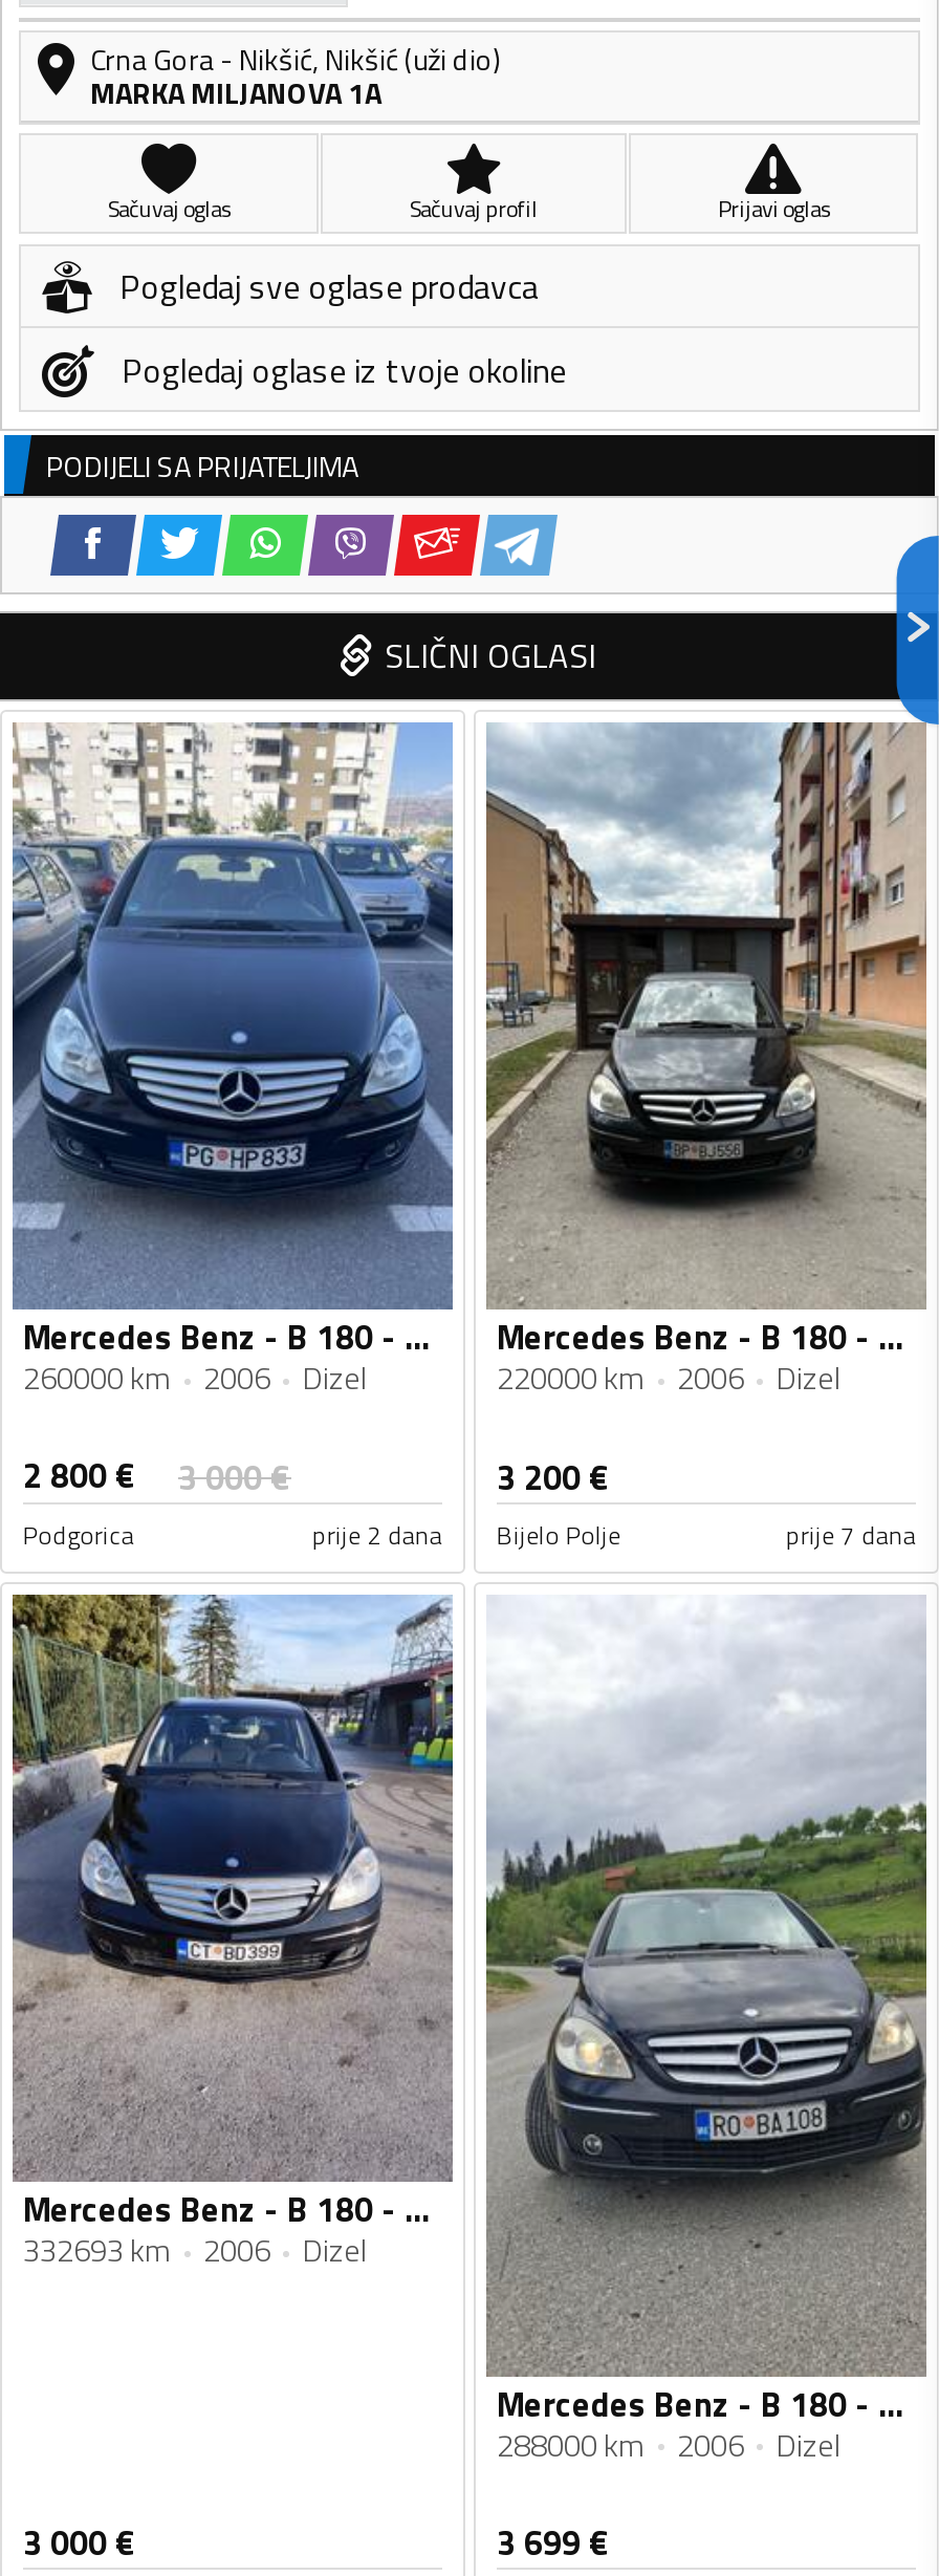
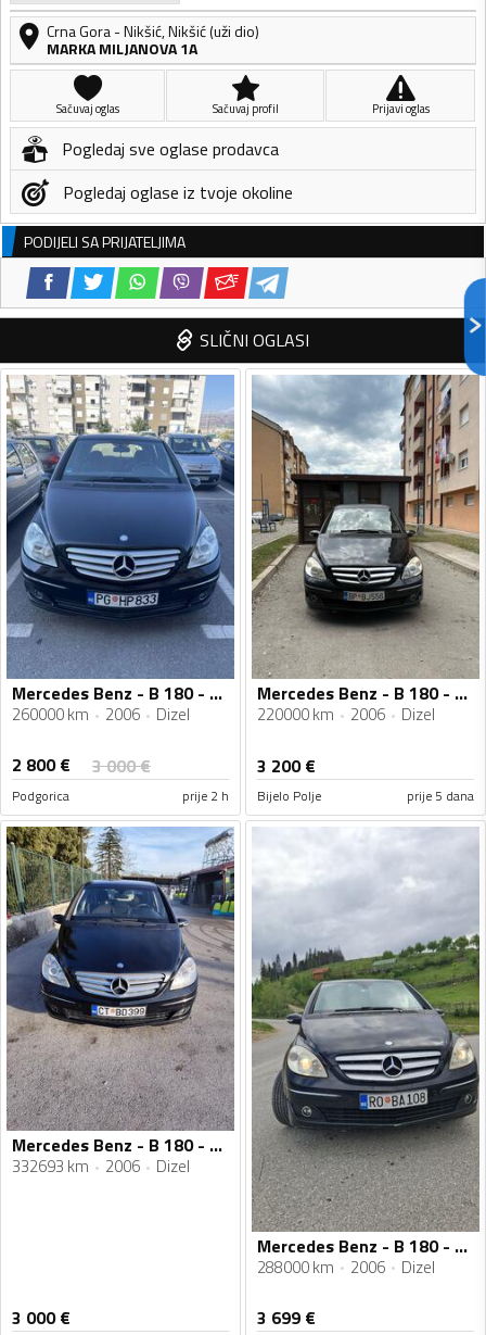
[312,1515,620,1555] prije 2 dana Bijelo Polje -> [182,785,321,806] prije 2 h Bijelo Polje
[786,1515,916,1555] prije 7 dana -> [407,785,474,806] prije 5 dana

